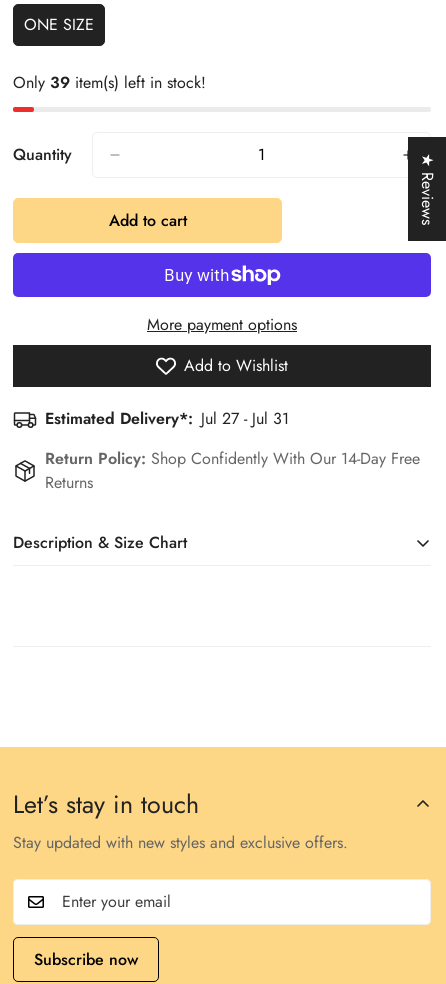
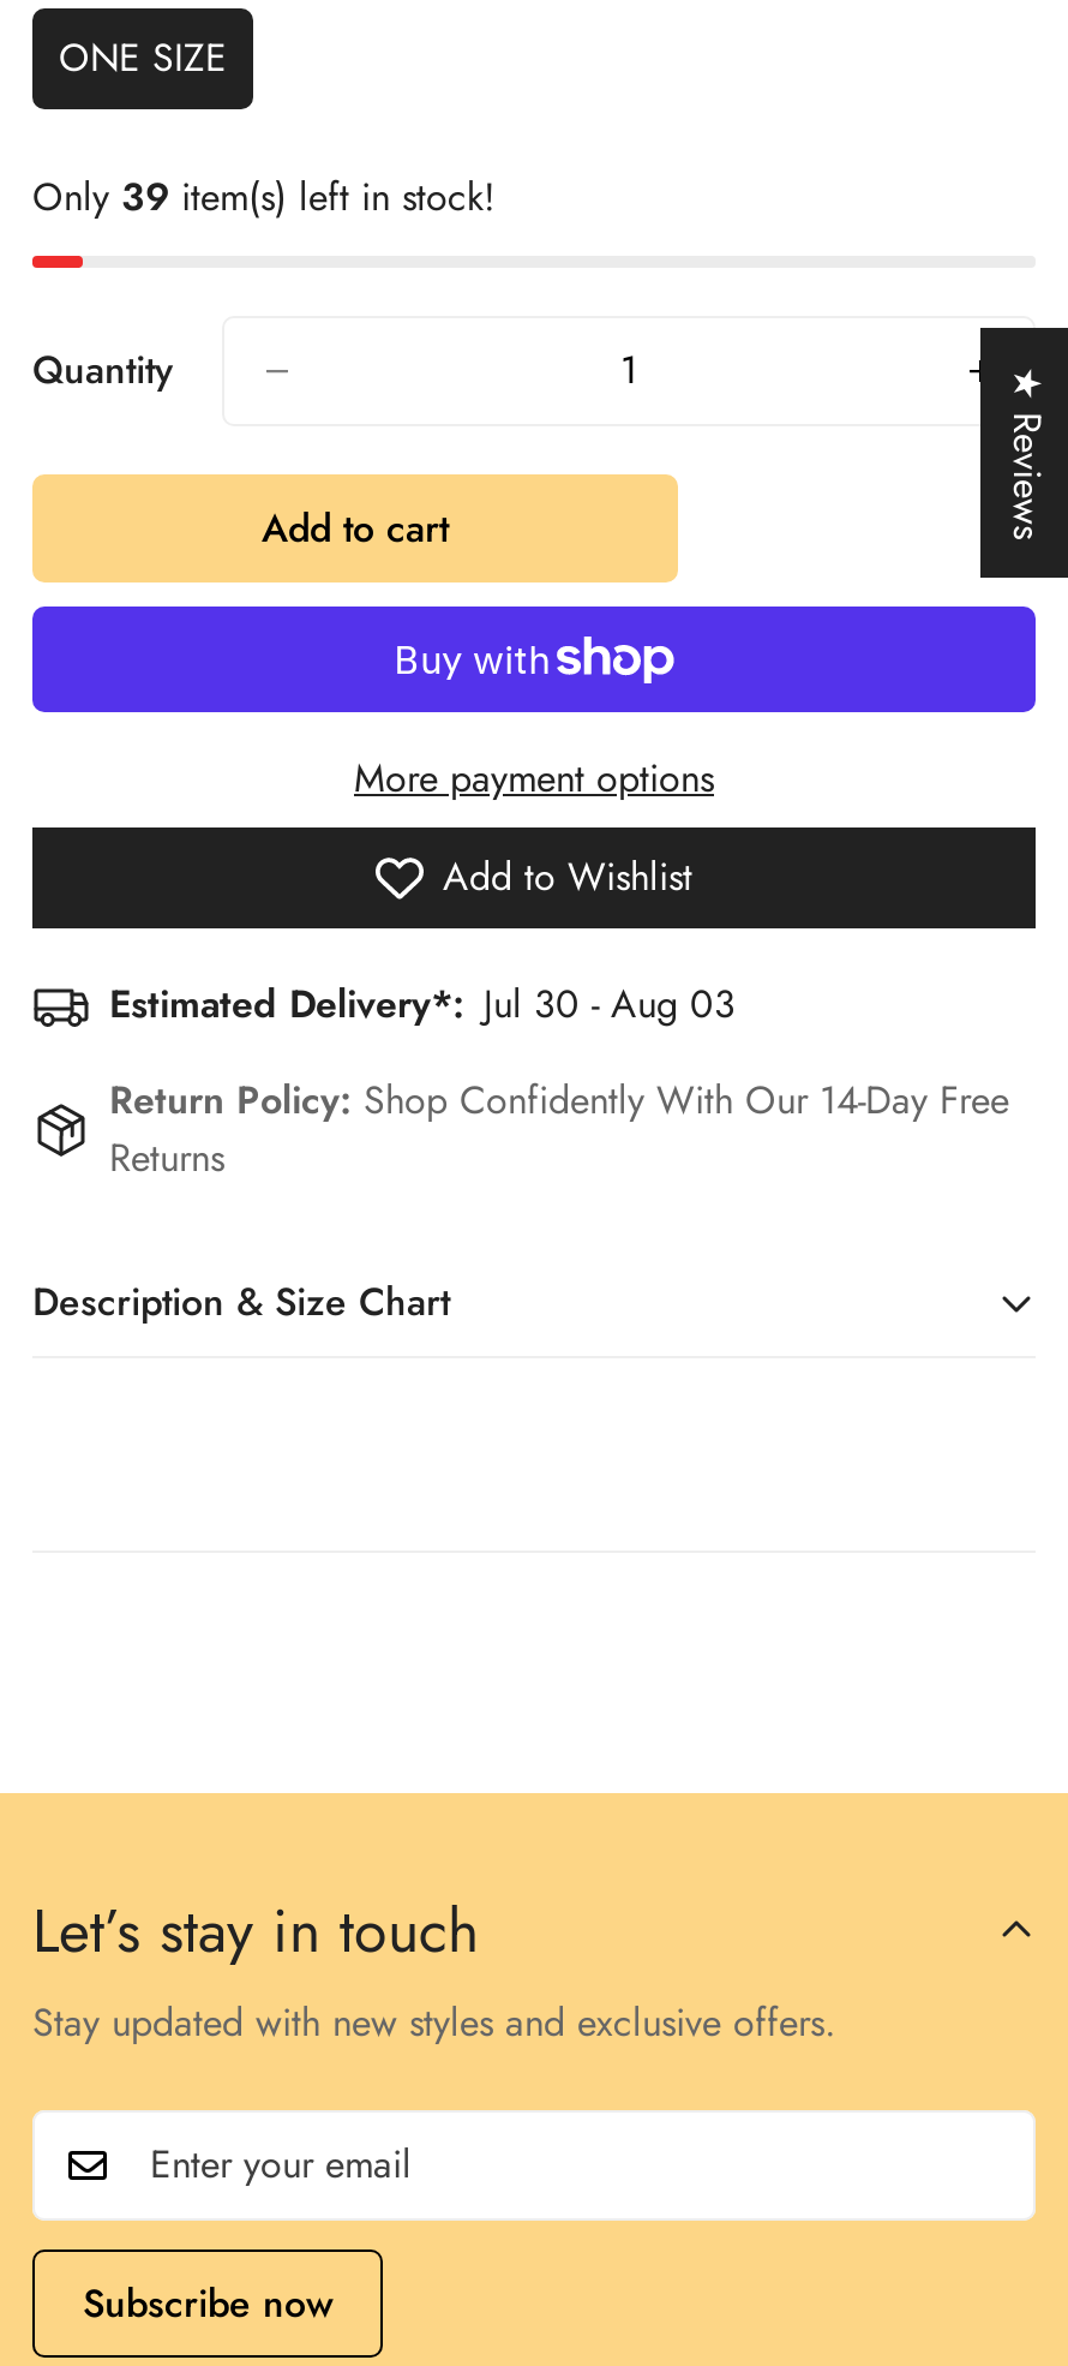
[45,407,289,430] Estimated Delivery*: Jul 27 - Jul 31 -> [109,976,736,1032] Estimated Delivery*: Jul 30 - Aug 03

